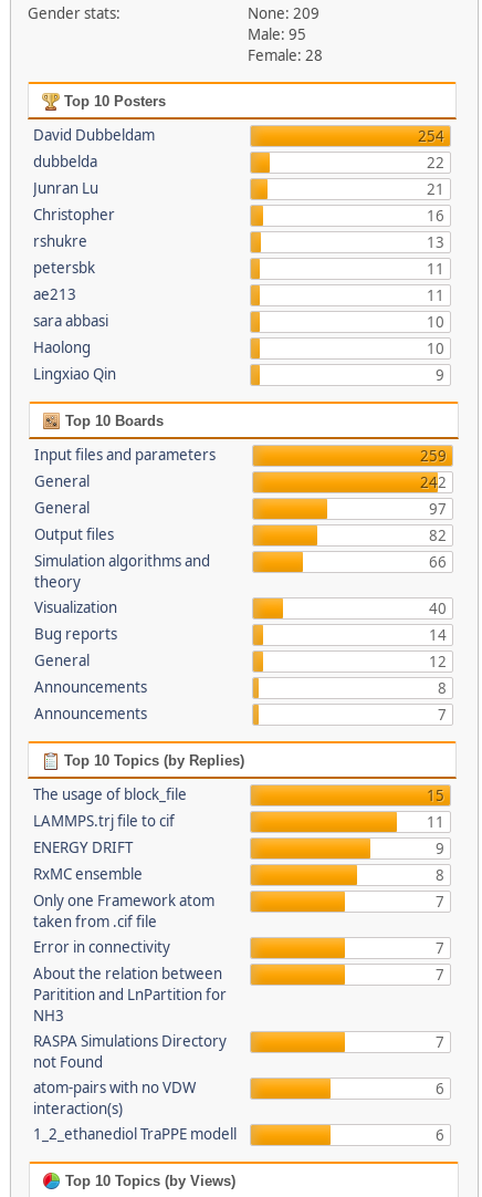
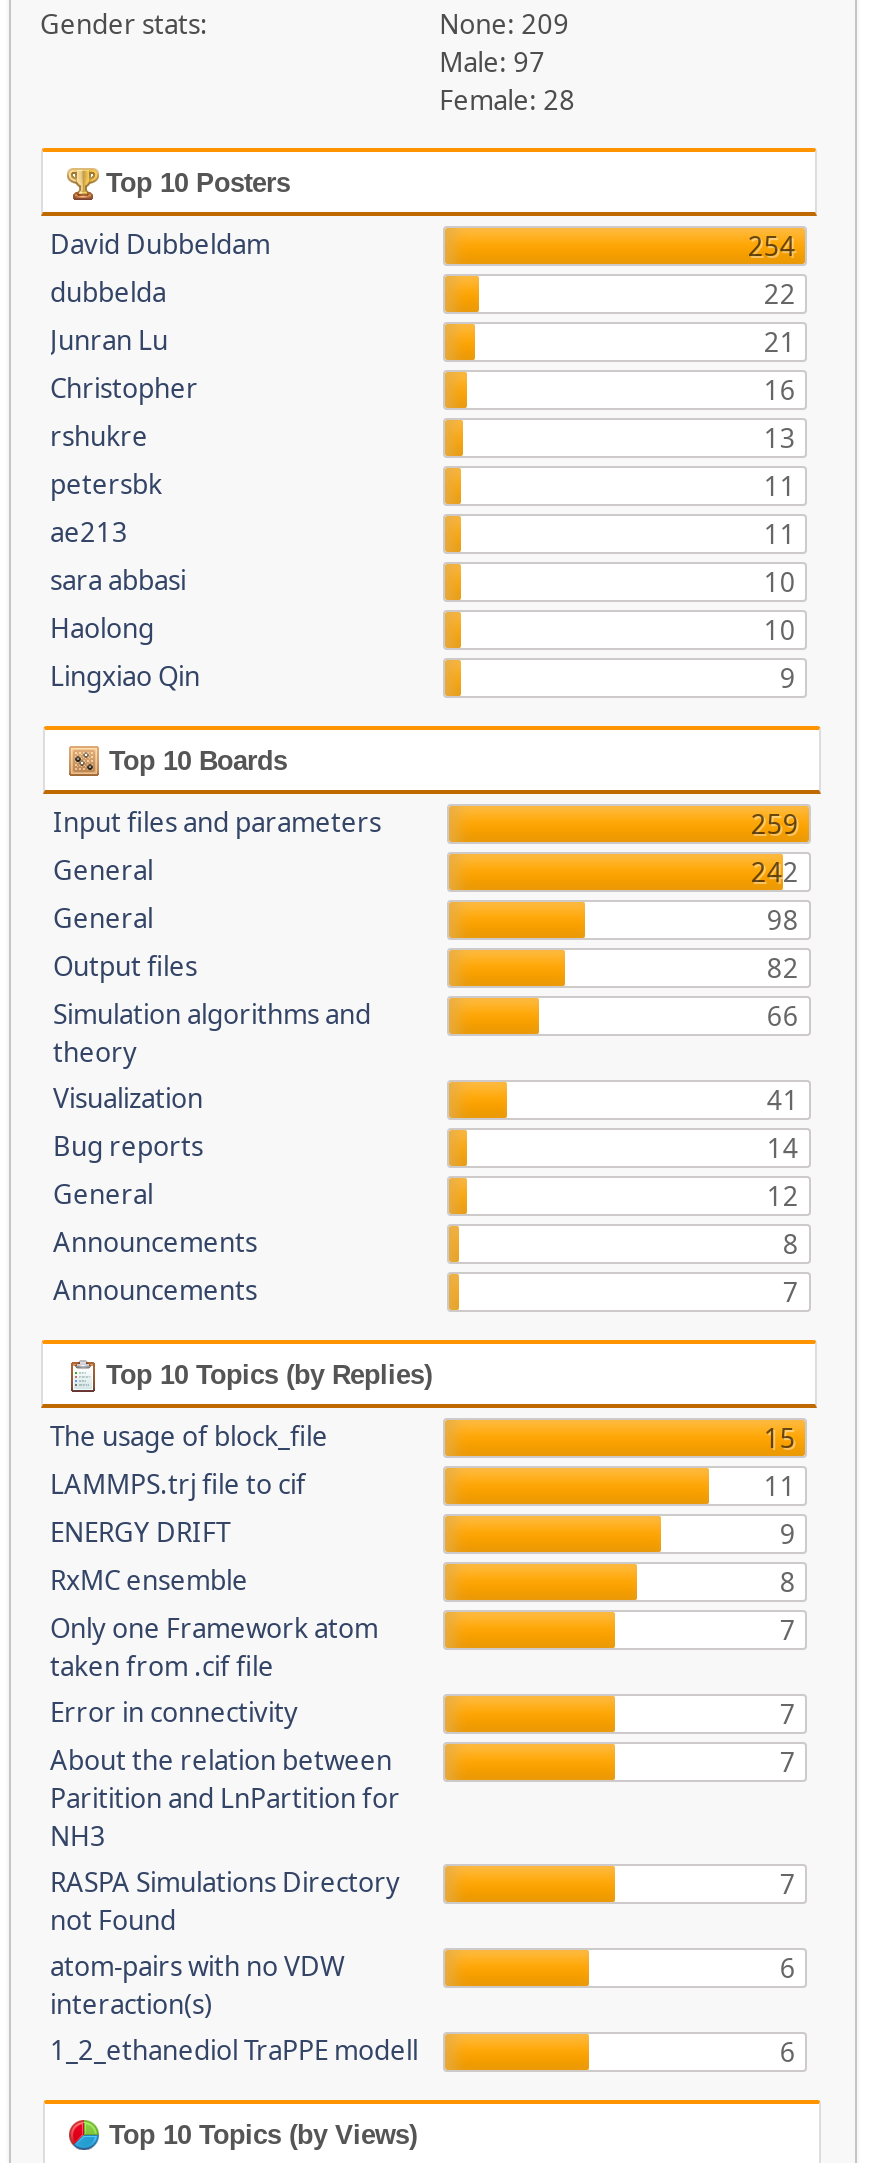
[248,24,306,44] Male: 95 -> [439,44,545,80] Male: 97
[429,499,446,519] 97 -> [767,902,799,938] 98
[429,598,446,618] 40 -> [767,1082,799,1118] 41

